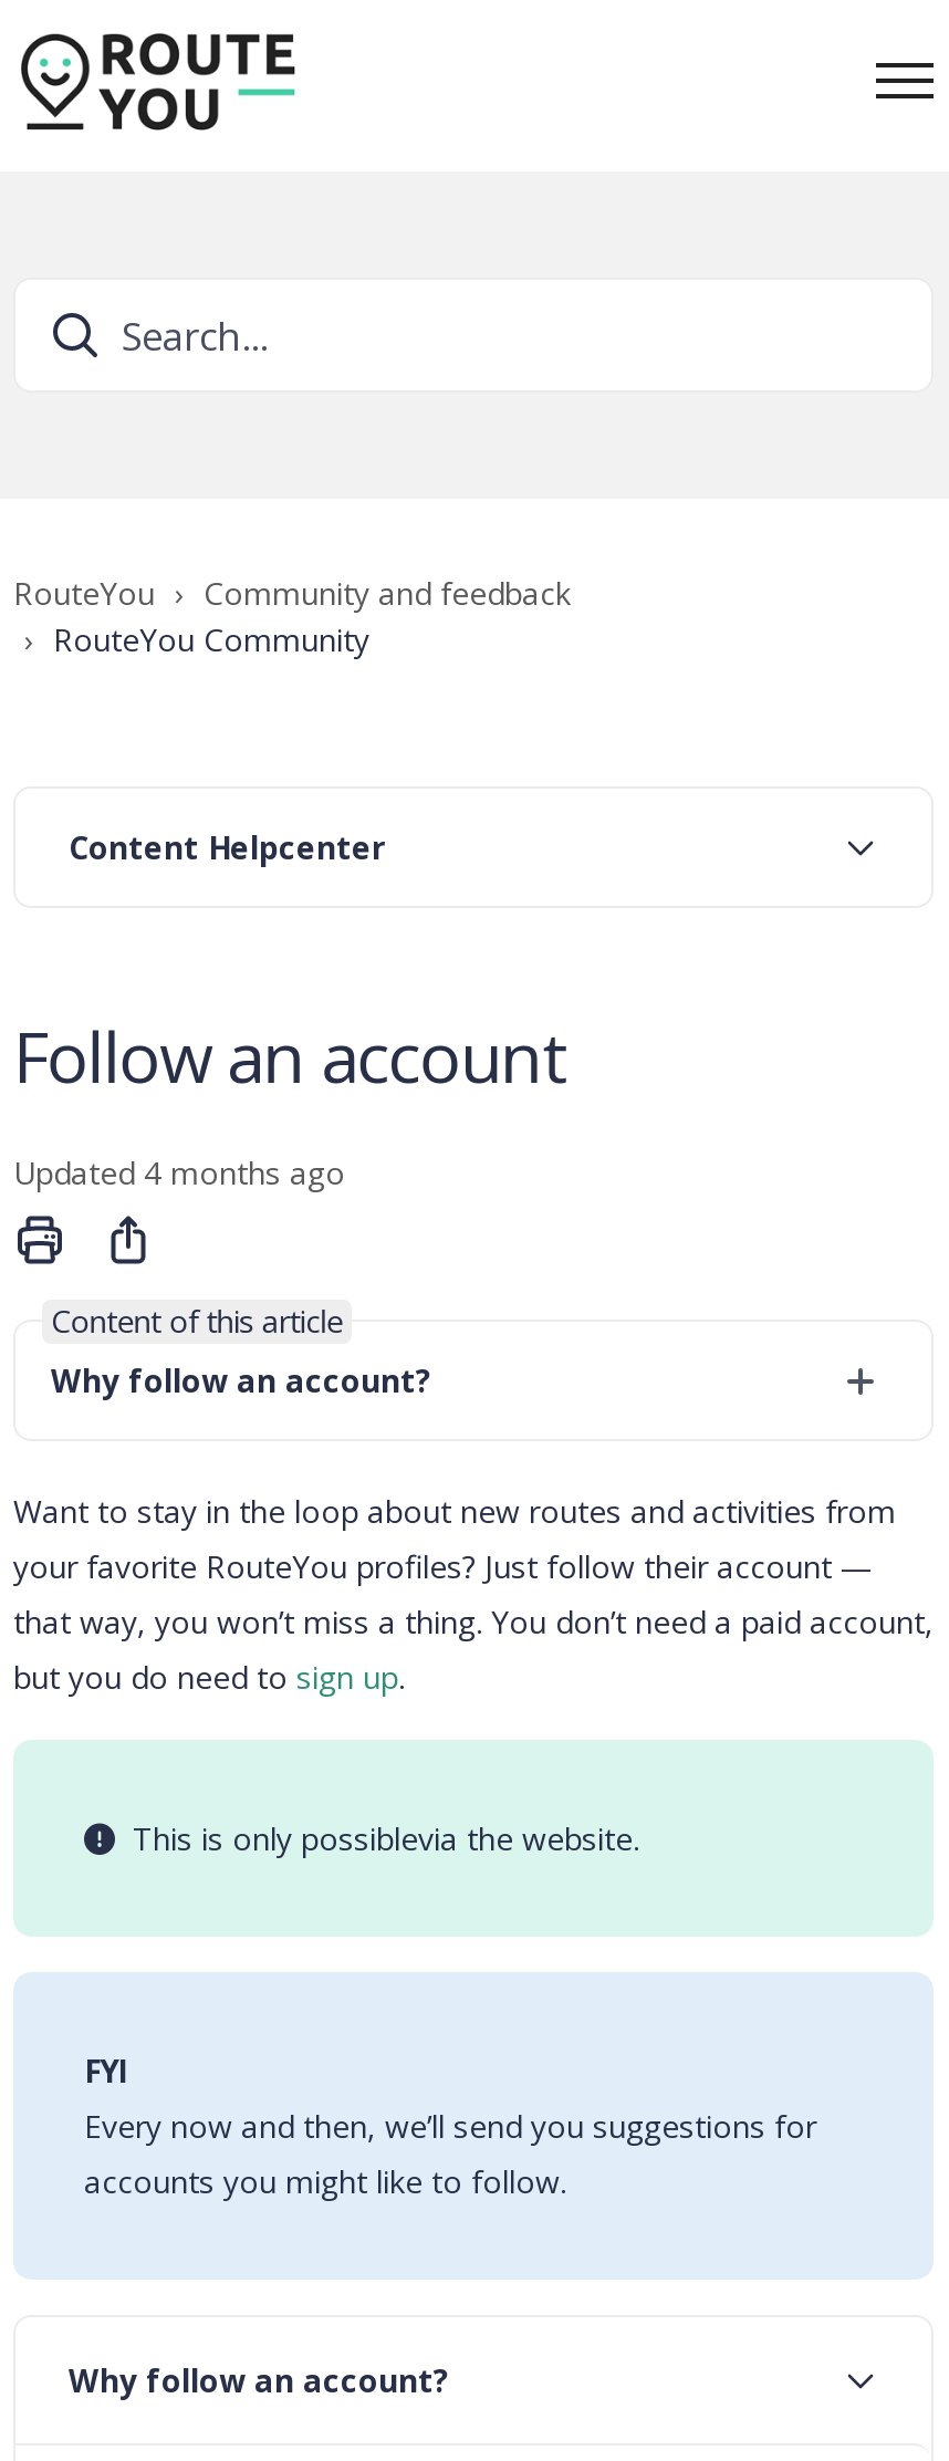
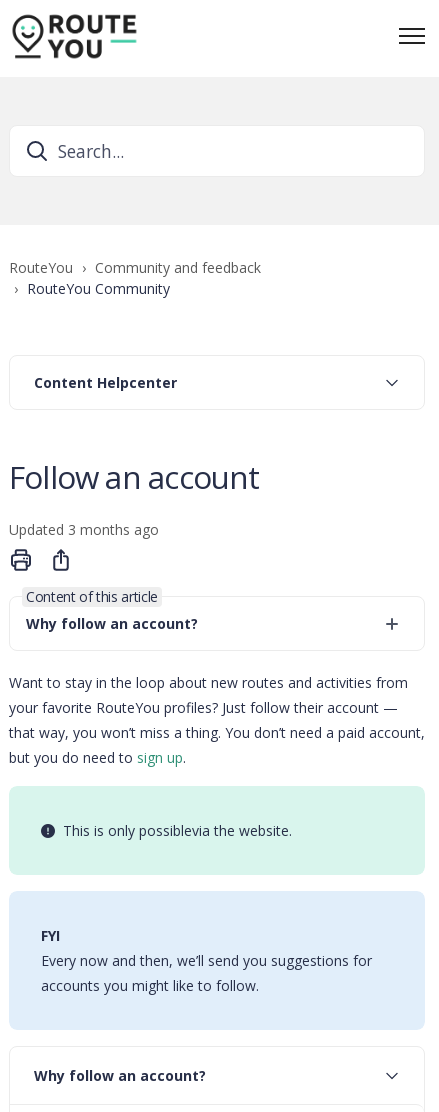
[13,1151,345,1193] Updated 4 months ago -> [9,520,159,539] Updated 3 months ago

